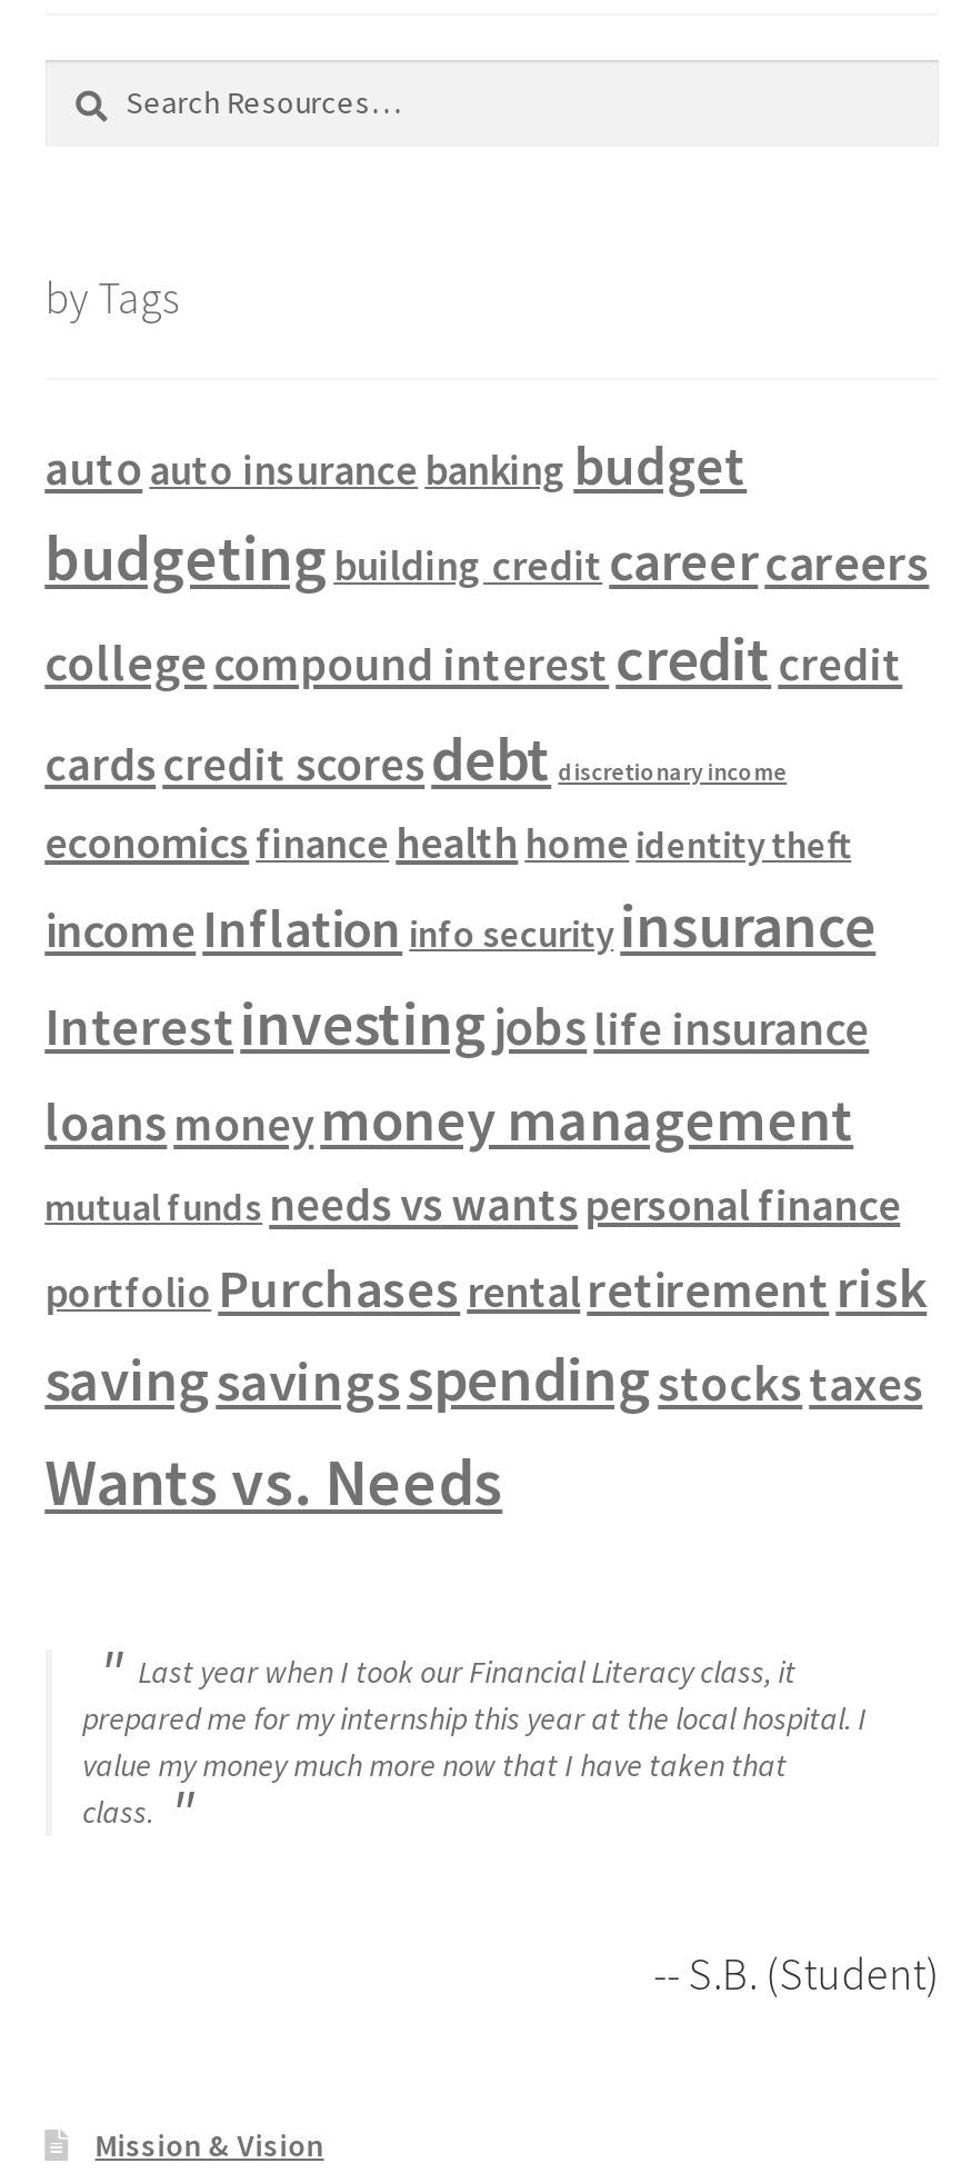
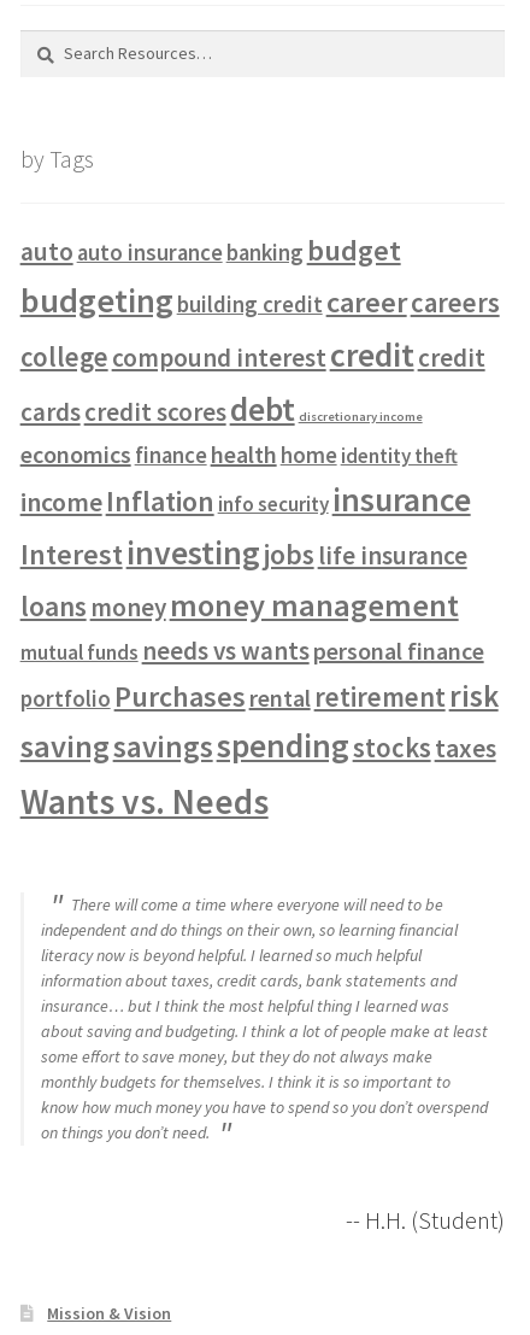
[82,1652,867,1832] Last year when I took our Financial Literacy class, it | prepared me for my internship this year at the local hospital. I | value my money much more now that I have taken that | class. -> [40,894,487,1144] There will come a time where everyone will need to be | independent and do things on their own, so learning financial | literacy now is beyond helpful. I learned so much helpful | information about taxes, credit cards, bank statements and | insurance… but I think the most helpful thing I learned was | about saving and budgeting. I think a lot of people make at least | some effort to save money, but they do not always make | monthly budgets for themselves. I think it is so important to | know how much money you have to spend so you don’t overspend | on things you don’t need.
[653,1944,940,2000] -- S.B. (Student) -> [346,1204,505,1235] -- H.H. (Student)

